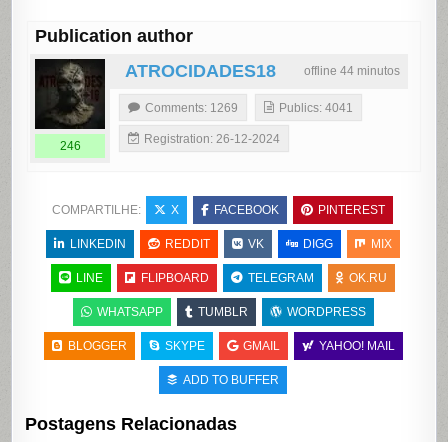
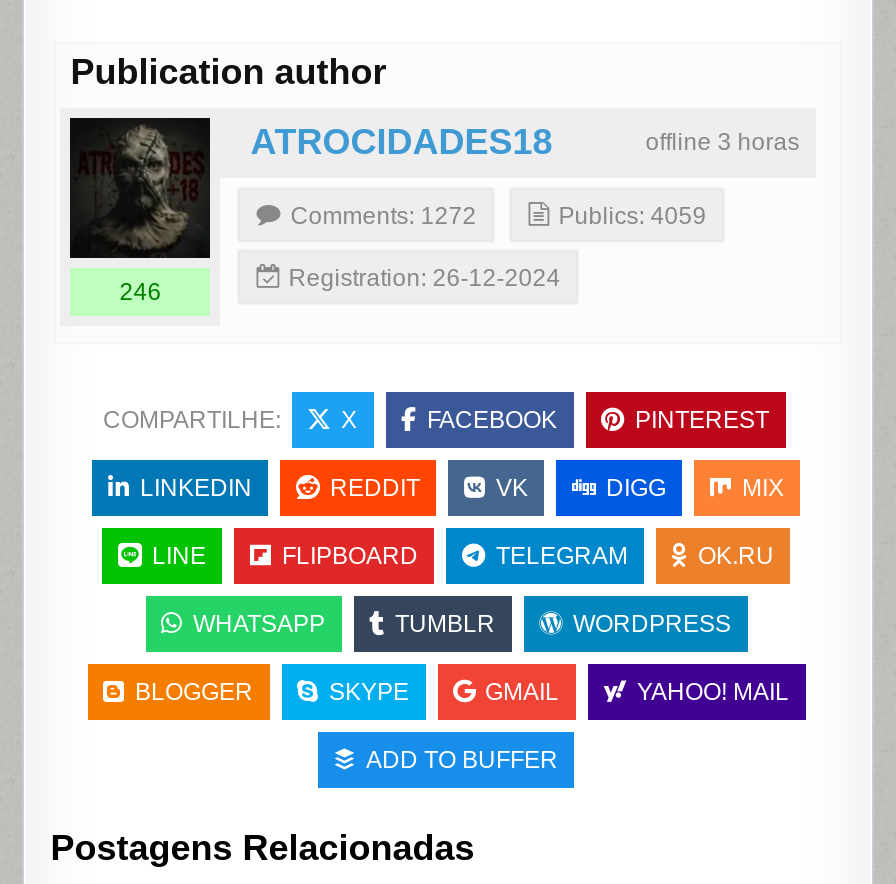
[304,64,400,78] offline 44 minutos -> [646,128,800,156] offline 3 horas
[145,101,238,115] Comments: 1269 -> [290,202,476,230] Comments: 1272
[279,101,353,115] Publics: 4041 -> [558,202,706,230] Publics: 4059

